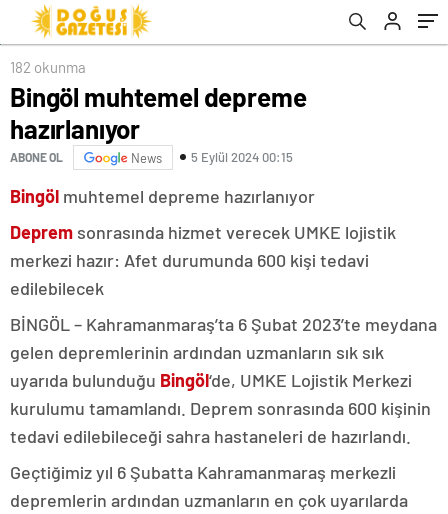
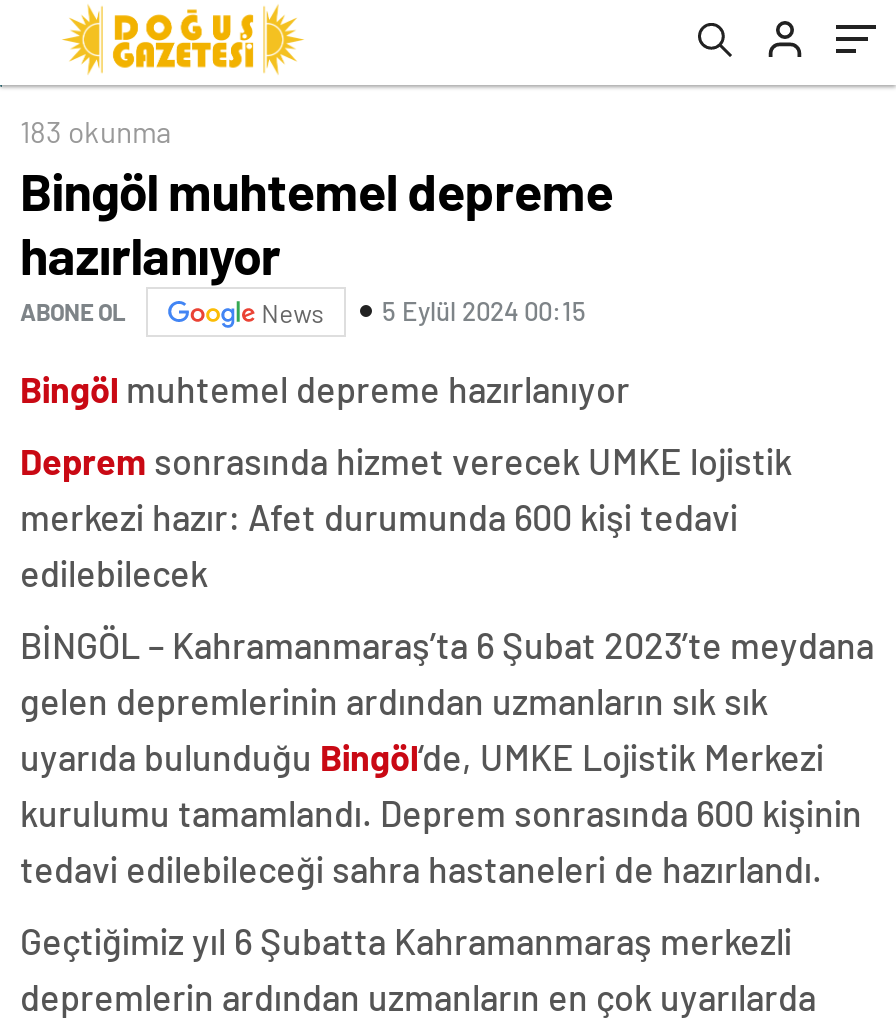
[10,58,86,76] 182 okunma -> [20,112,172,148] 183 okunma

